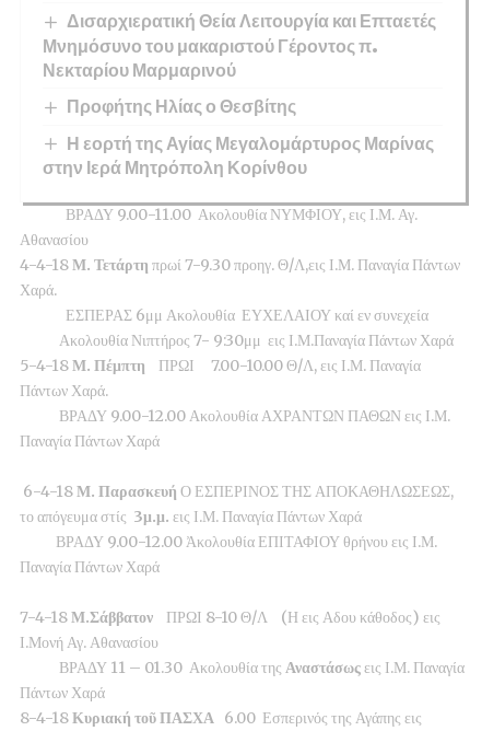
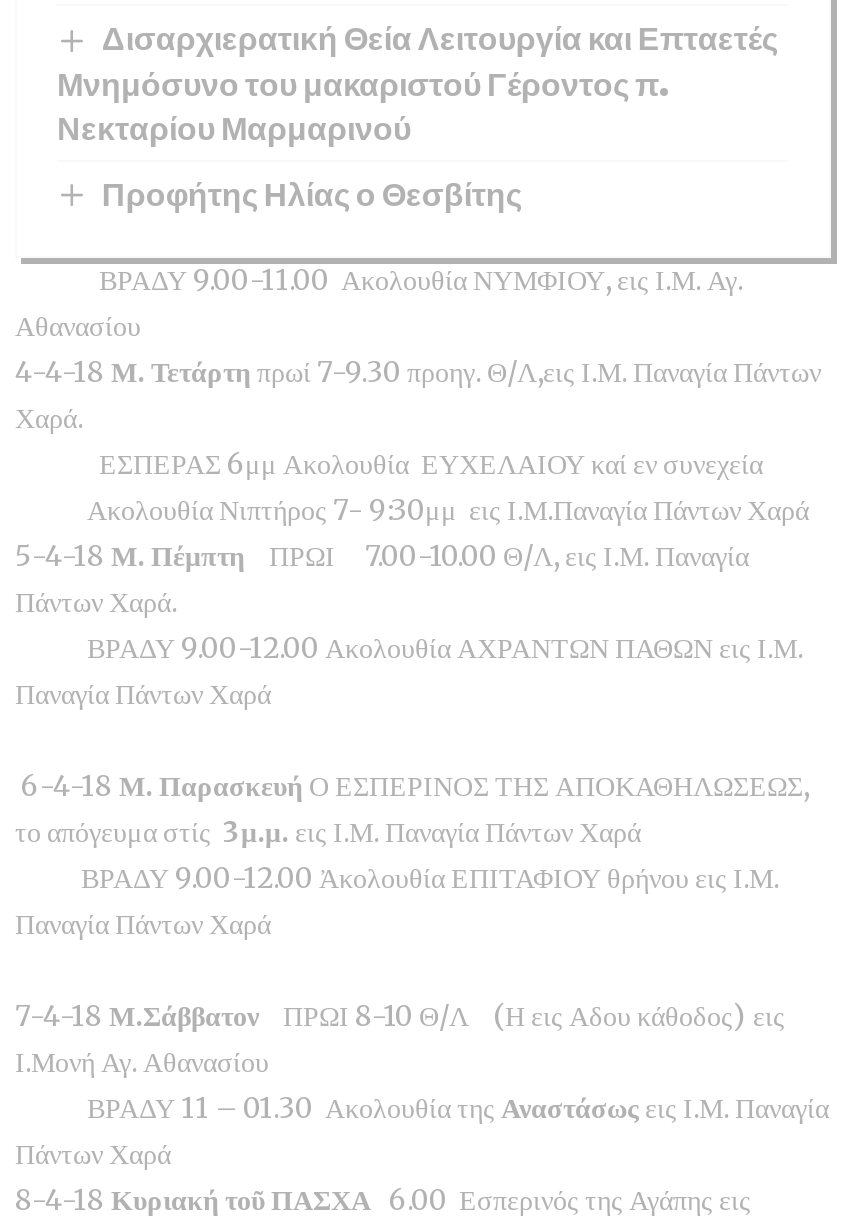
[43,132,434,179] Η εορτή της Αγίας Μεγαλομάρτυρος Μαρίνας | στην Ιερά Μητρόπολη Κορίνθου -> none

